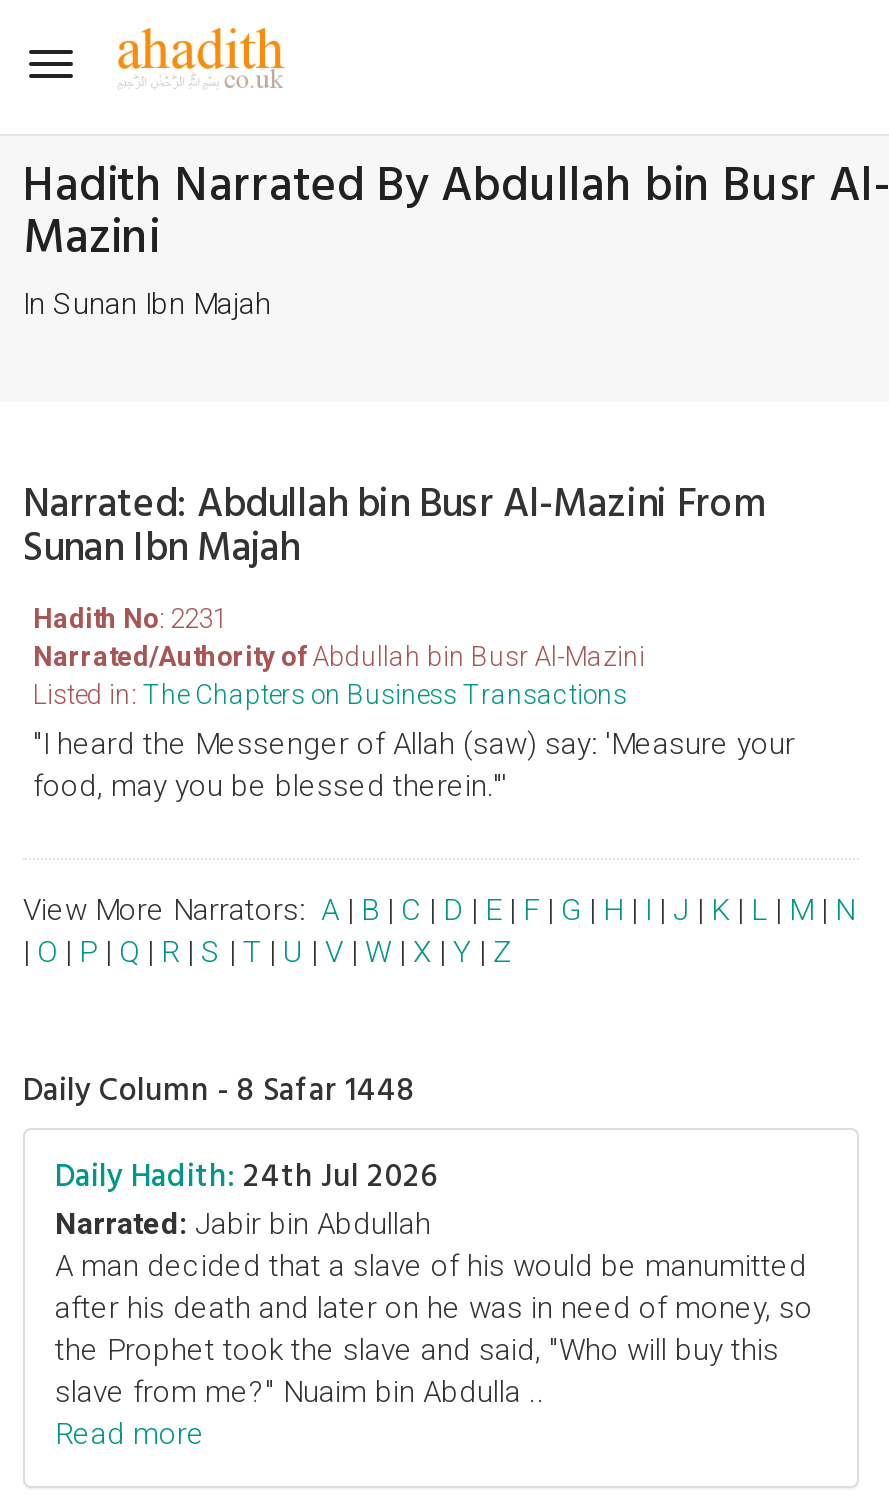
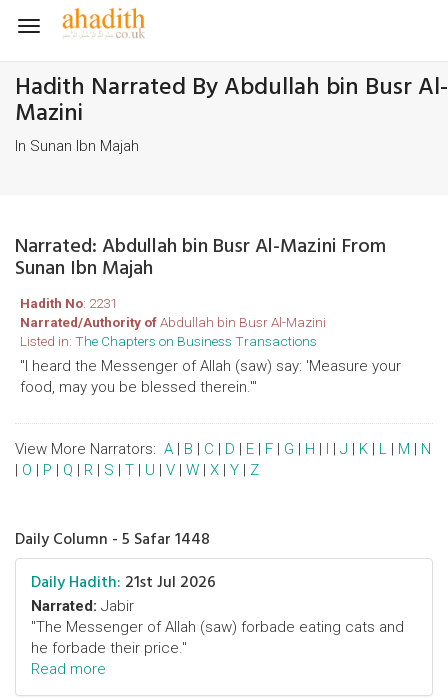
[23,1064,415,1116] Daily Column - 8 Safar 1448 -> [15,526,210,552] Daily Column - 5 Safar 1448
[55,1150,813,1410] Daily Hadith: 24th Jul 2026 | Narrated: Jabir bin Abdullah | A man decided that a slave of his would be manumitted | after his death and later on he was in need of money, so | the Prophet took the slave and said, "Who will buy this | slave from me?" Nuaim bin Abdulla .. -> [31,569,404,657] Daily Hadith: 21st Jul 2026 | Narrated: Jabir | "The Messenger of Allah (saw) forbade eating cats and | he forbade their price."

